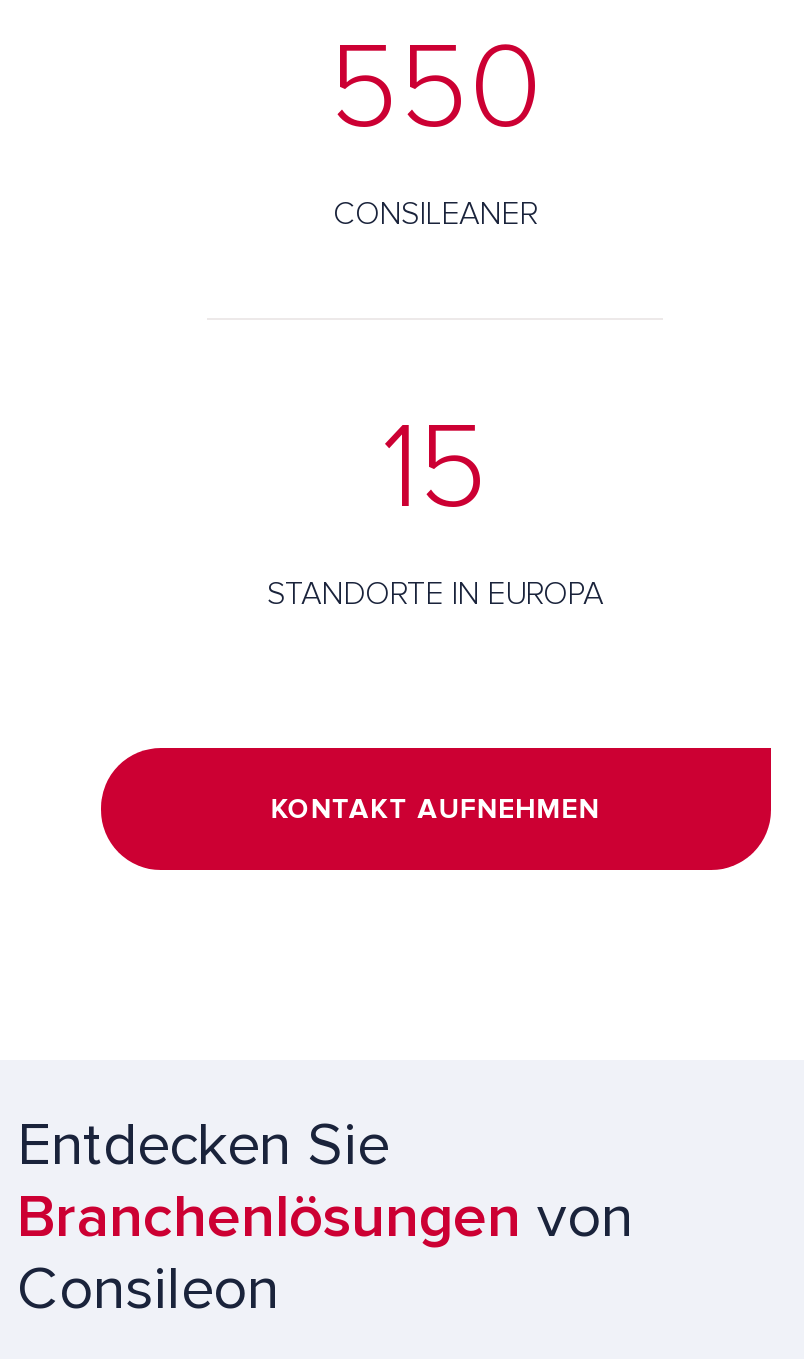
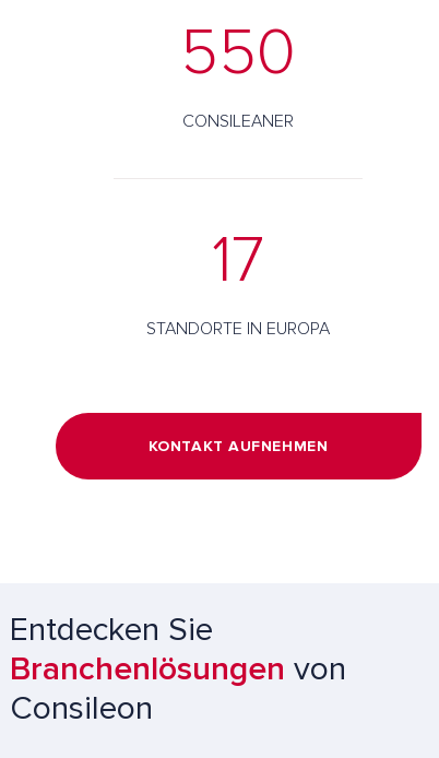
[382,396,488,542] 15 -> [212,220,264,300] 17

